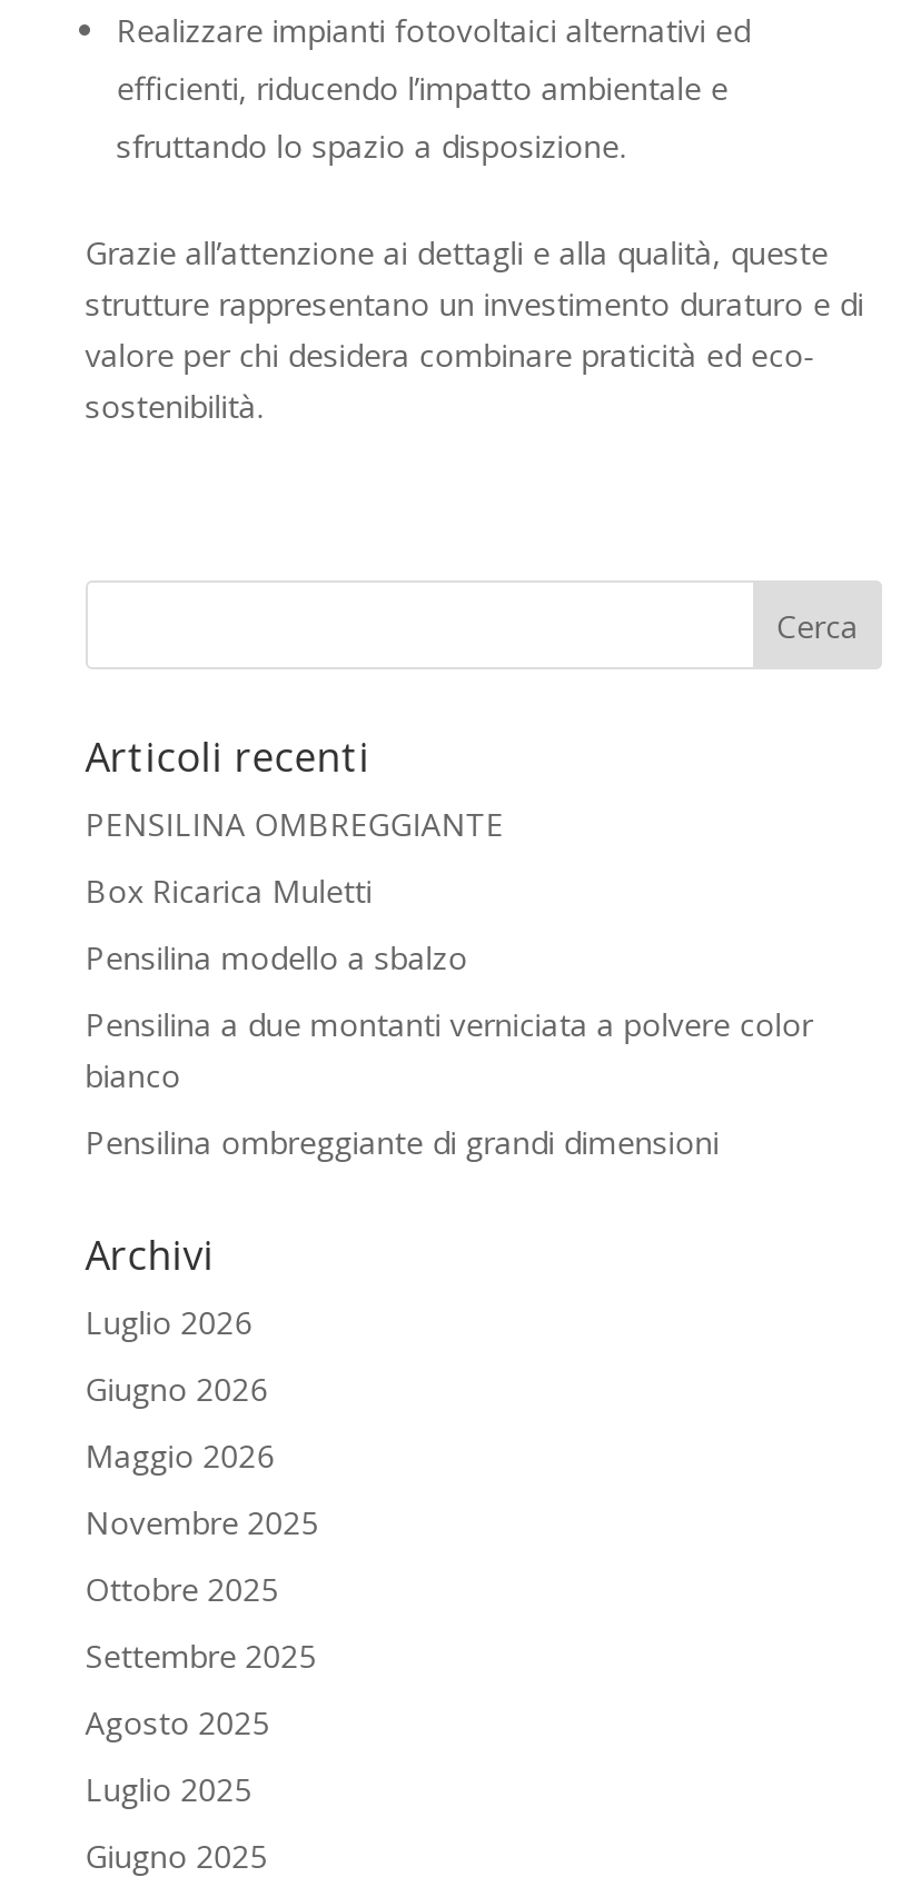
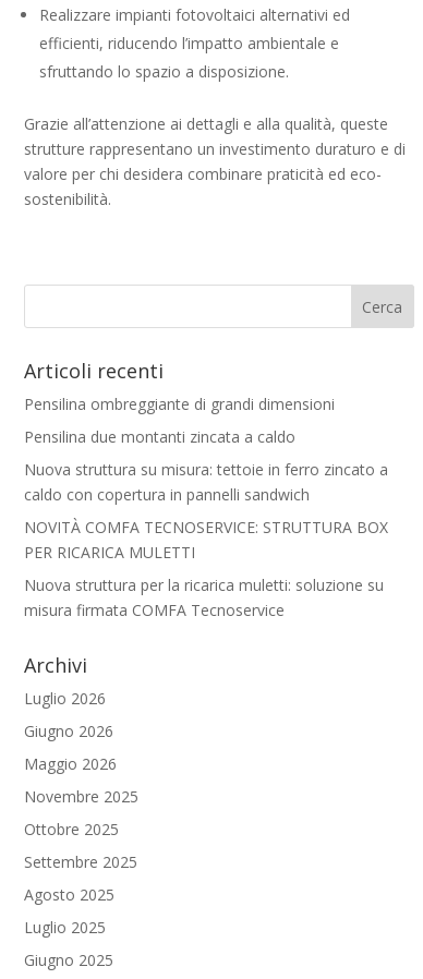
[85,803,813,1097] PENSILINA OMBREGGIANTE | Box Ricarica Muletti | Pensilina modello a sbalzo | Pensilina a due montanti verniciata a polvere color | bianco -> none
moved [85,1121,719,1163] -> [24,394,334,414]: Pensilina ombreggiante di grandi dimensioni
none -> [24,426,388,620] Pensilina due montanti zincata a caldo | Nuova struttura su misura: tettoie in ferro zincato a | caldo con copertura in pannelli sandwich | NOVITÀ COMFA TECNOSERVICE: STRUTTURA BOX | PER RICARICA MULETTI | Nuova struttura per la ricarica muletti: soluzione su | misura firmata COMFA Tecnoservice

